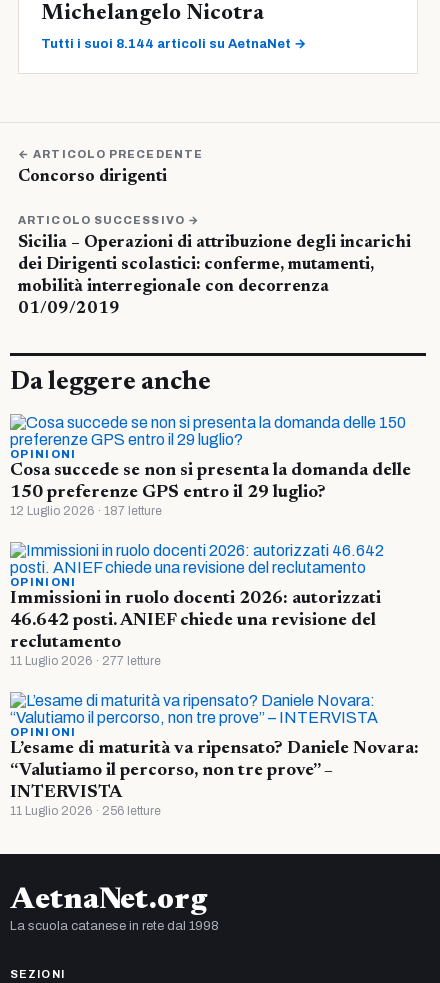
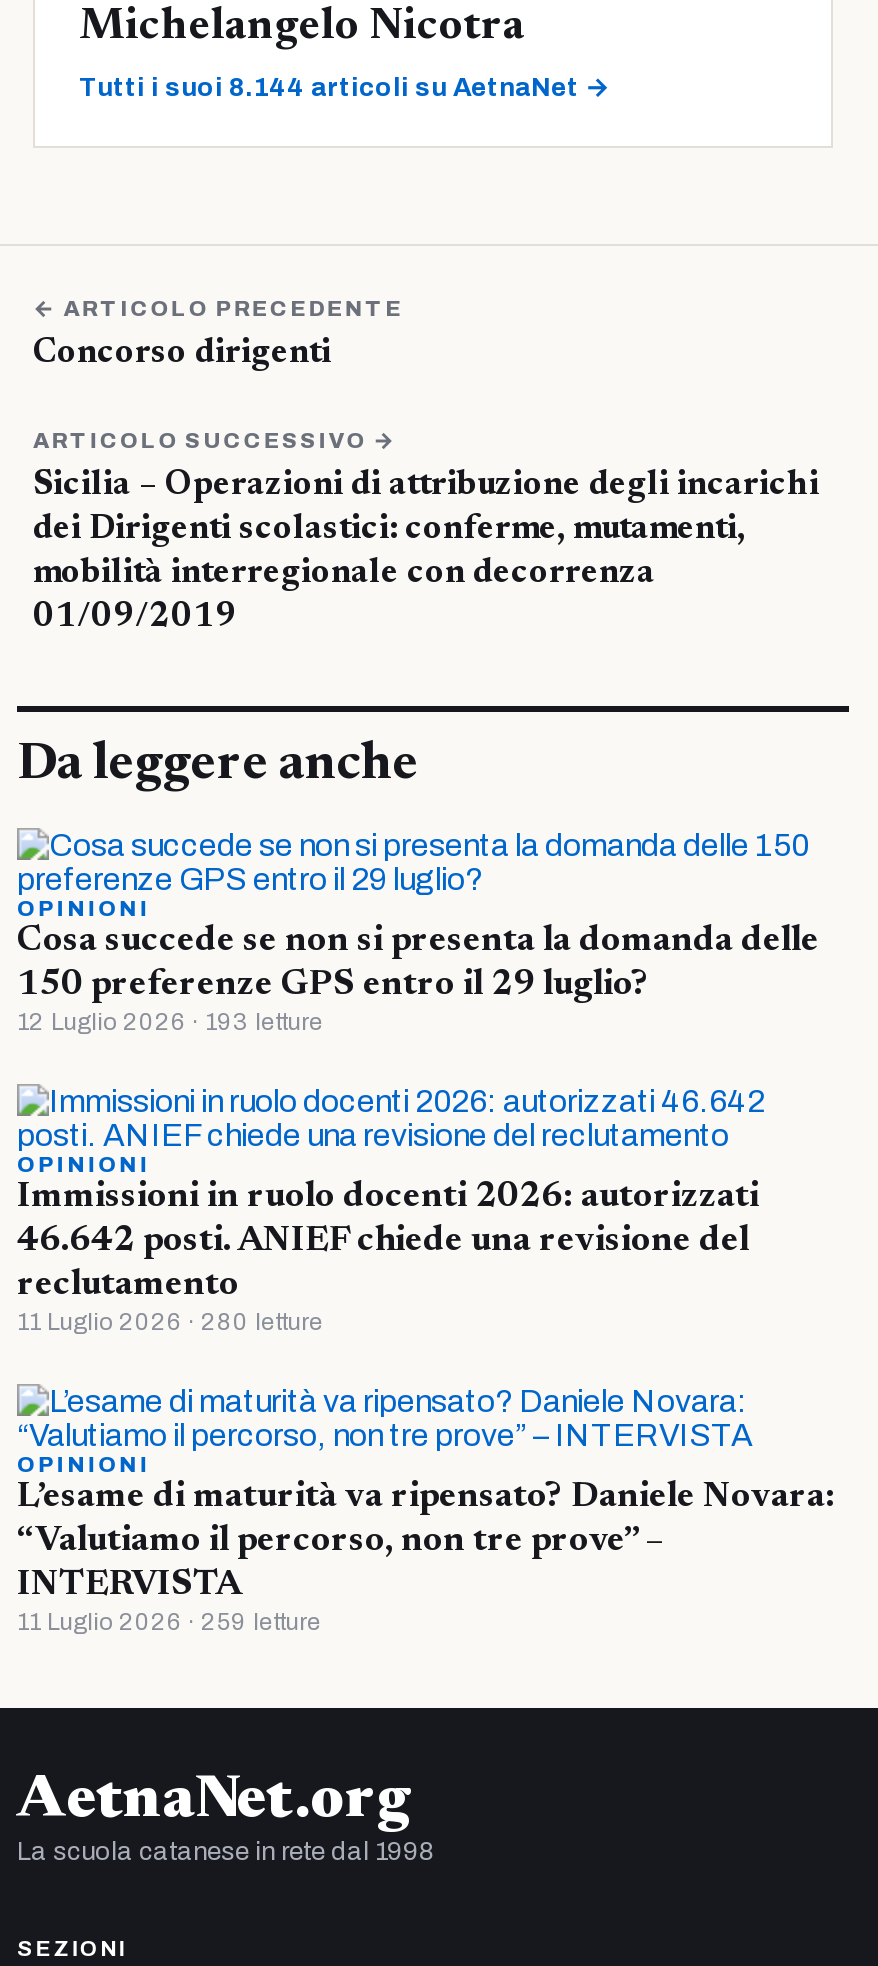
[10,504,162,518] 12 Luglio 2026 · 187 letture -> [17,1008,323,1036] 12 Luglio 2026 · 193 letture
[10,654,161,668] 11 Luglio 2026 · 277 letture -> [17,1308,323,1336] 11 Luglio 2026 · 280 letture
[10,804,161,818] 11 Luglio 2026 · 256 letture -> [17,1608,321,1636] 11 Luglio 2026 · 259 letture

